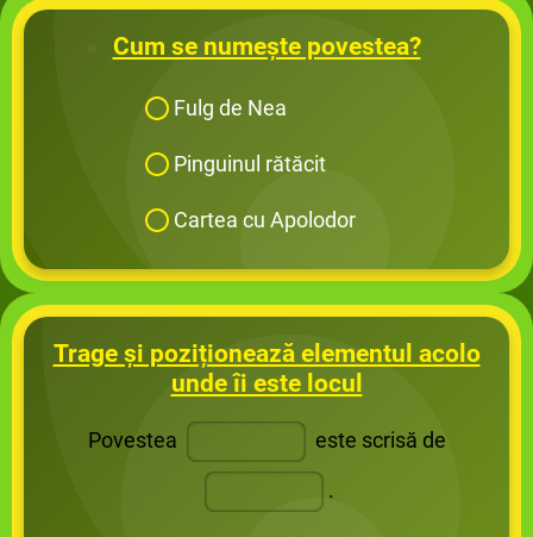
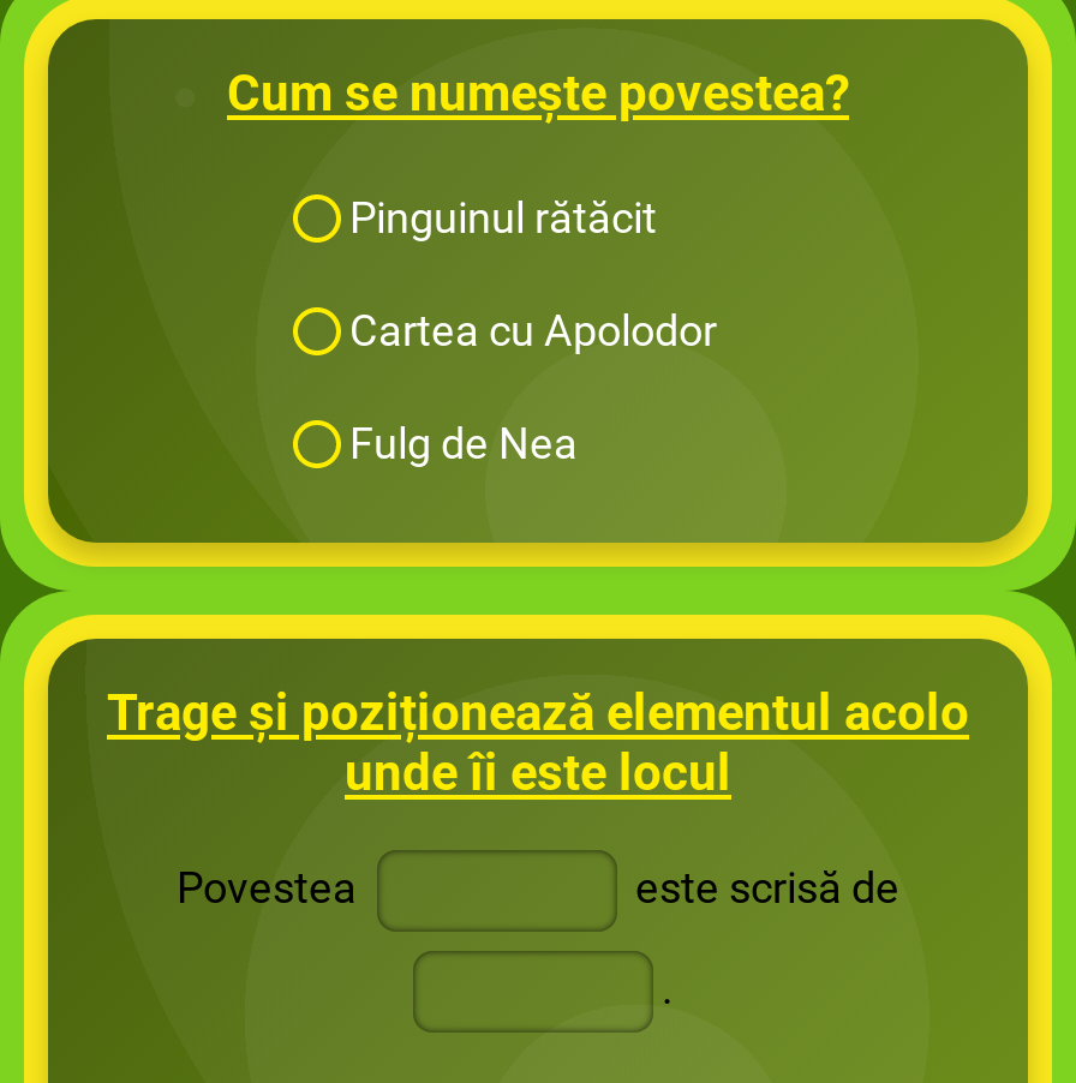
moved [173,96,286,121] -> [349,419,578,469]: Fulg de Nea
moved [173,152,355,233] -> [349,193,717,356]: Pinguinul rătăcit | Cartea cu Apolodor

